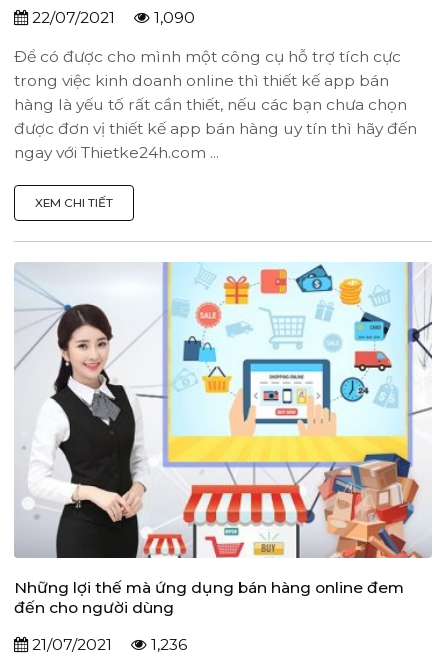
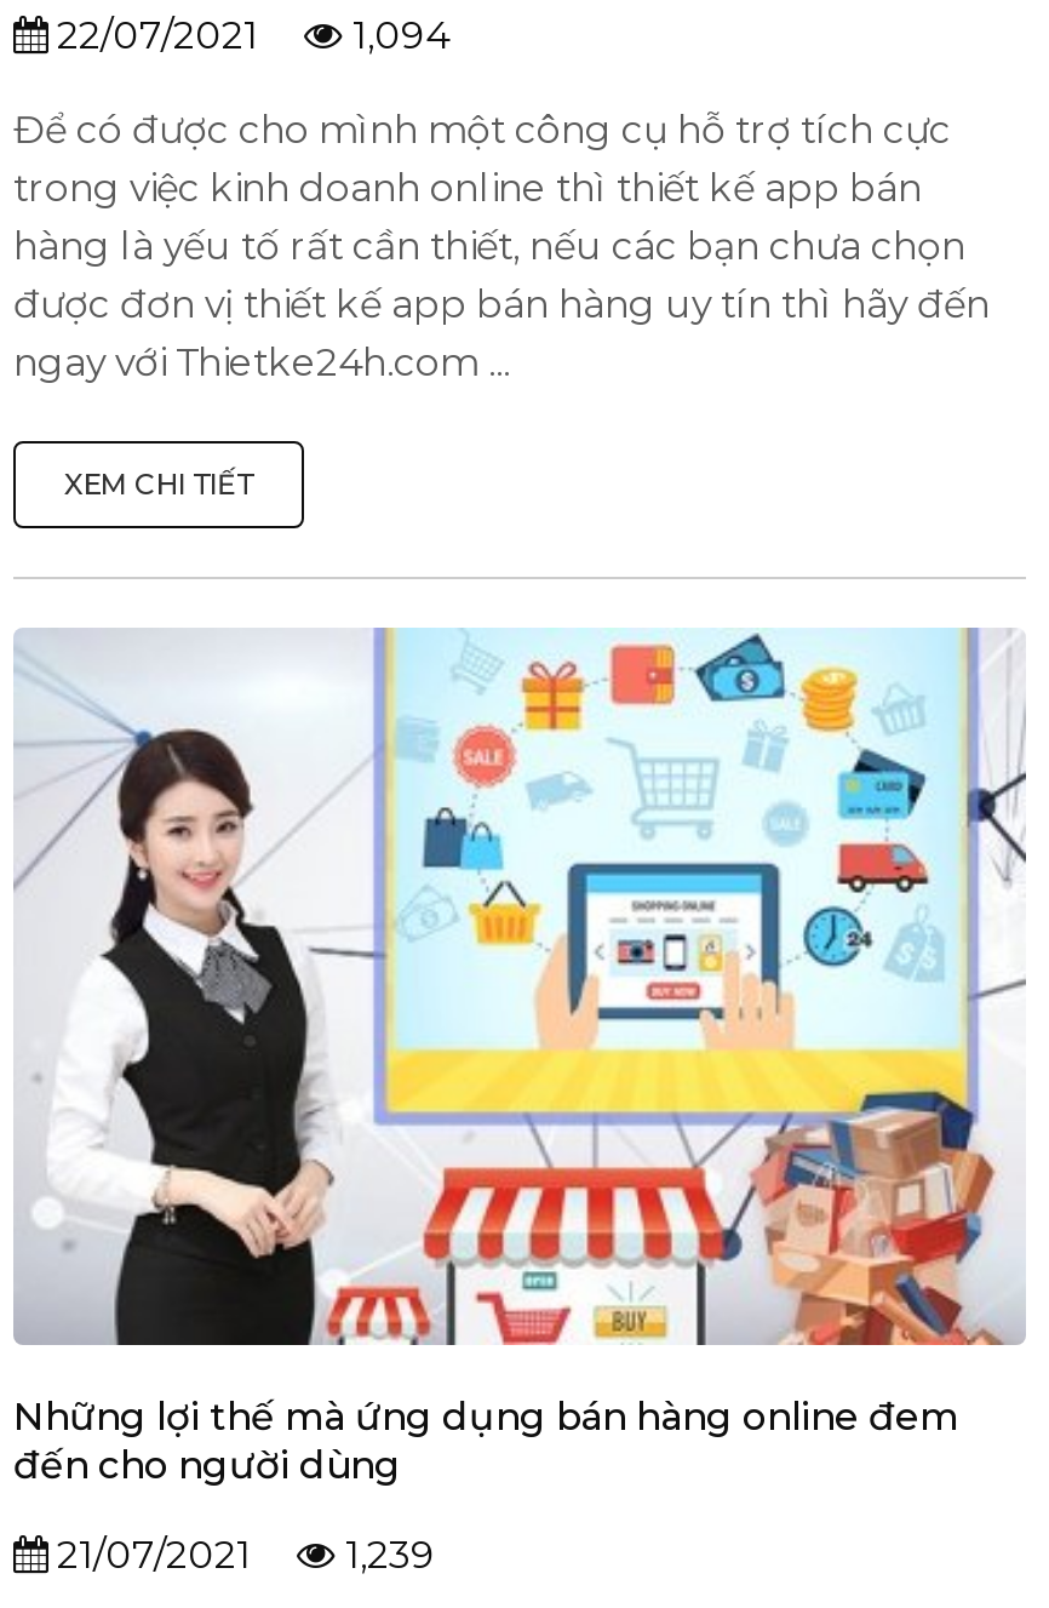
[32,8,195,27] 22/07/2021 1,090 -> [57,13,449,59] 22/07/2021 1,094
[32,635,187,654] 21/07/2021 1,236 -> [57,1533,435,1579] 21/07/2021 1,239

